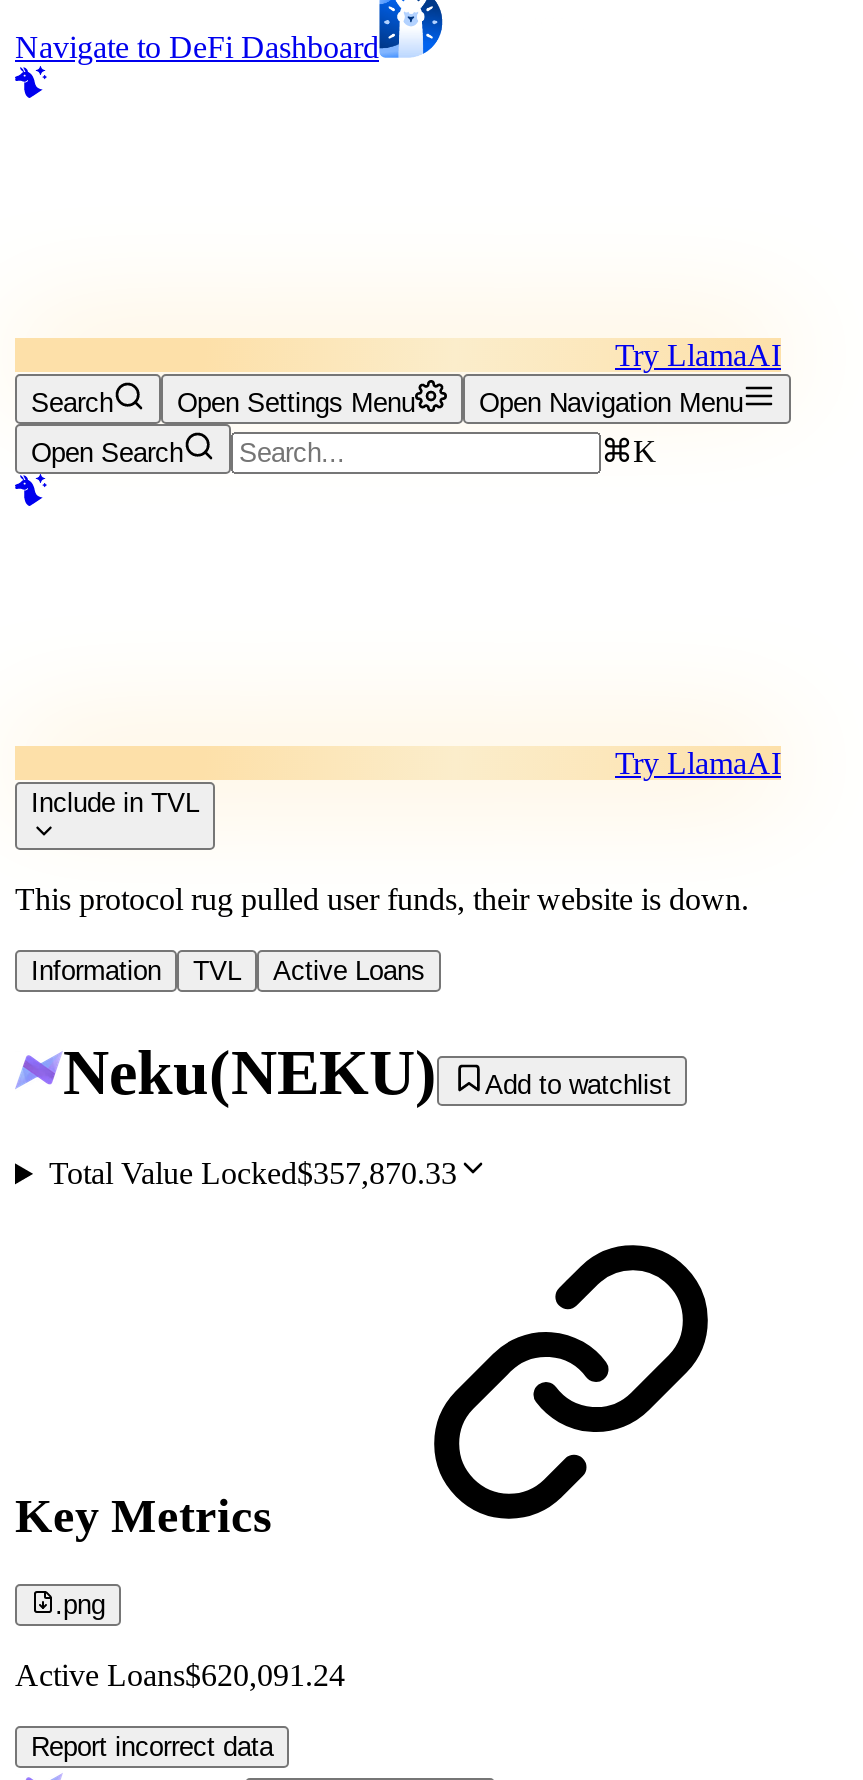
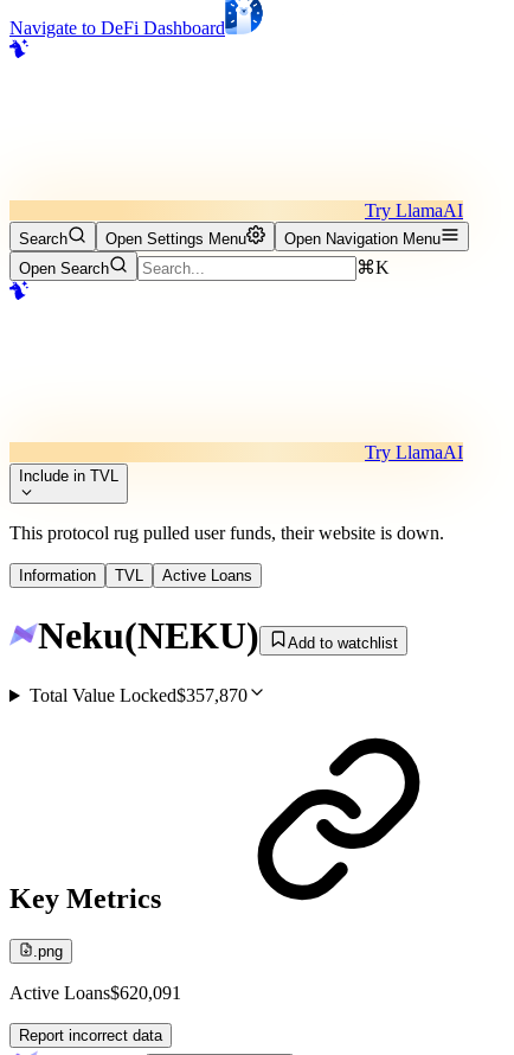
[49,1156,457,1190] Total Value Locked$357,870.33 -> [29,685,247,706] Total Value Locked$357,870
[15,1658,345,1692] Active Loans$620,091.24 -> [9,983,181,1003] Active Loans$620,091

